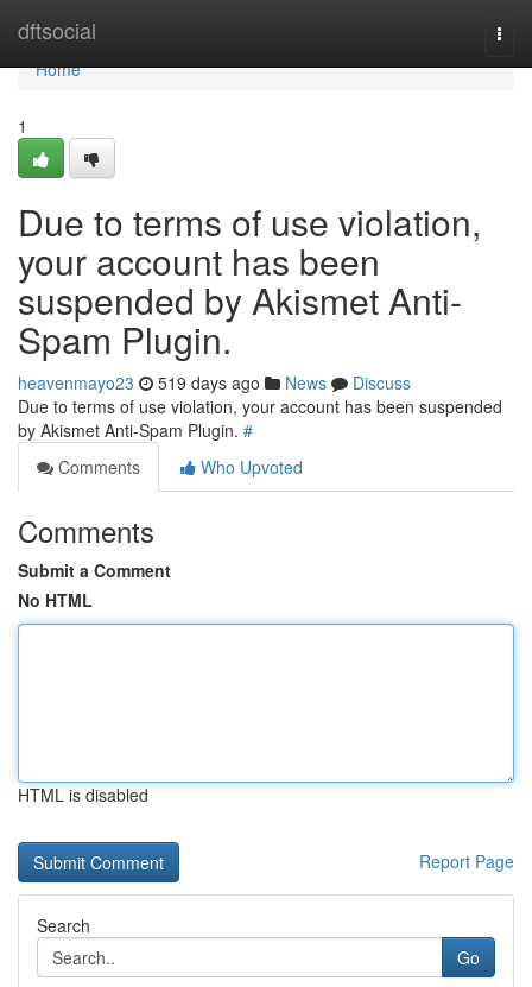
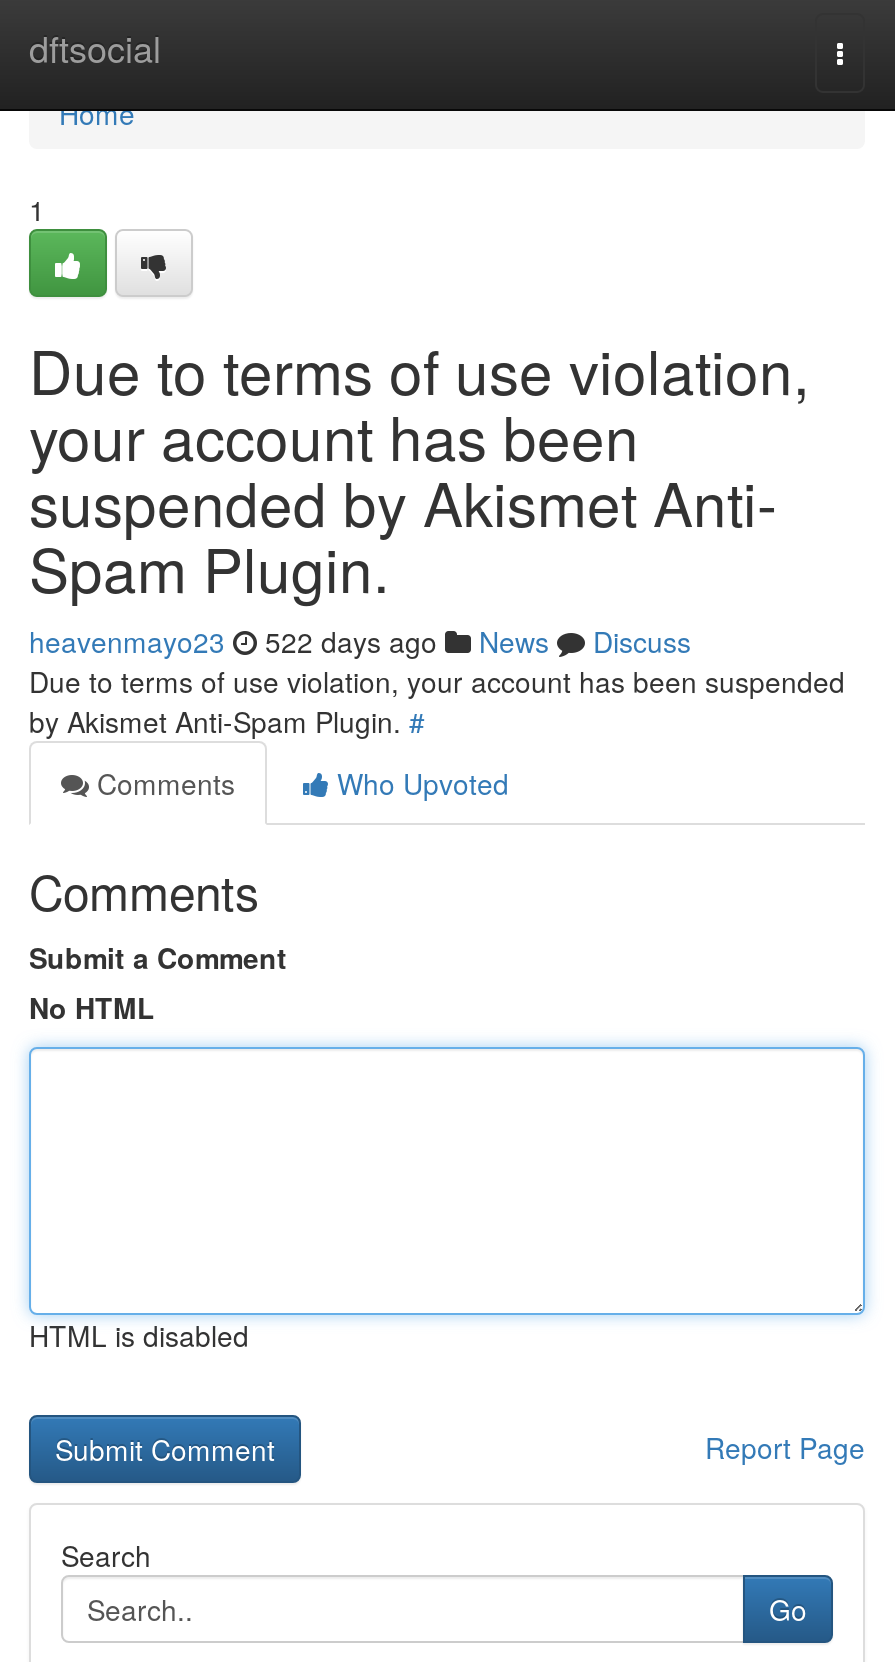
[18,371,411,394] heavenmayo23 519 days ago News Discuss -> [29,621,691,661] heavenmayo23 522 days ago News Discuss

